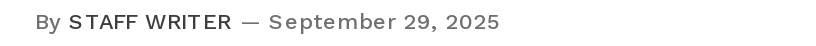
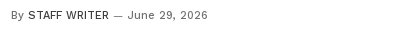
[35,9,501,35] By STAFF WRITER September 29, 2025 -> [11,9,208,22] By STAFF WRITER June 29, 2026

